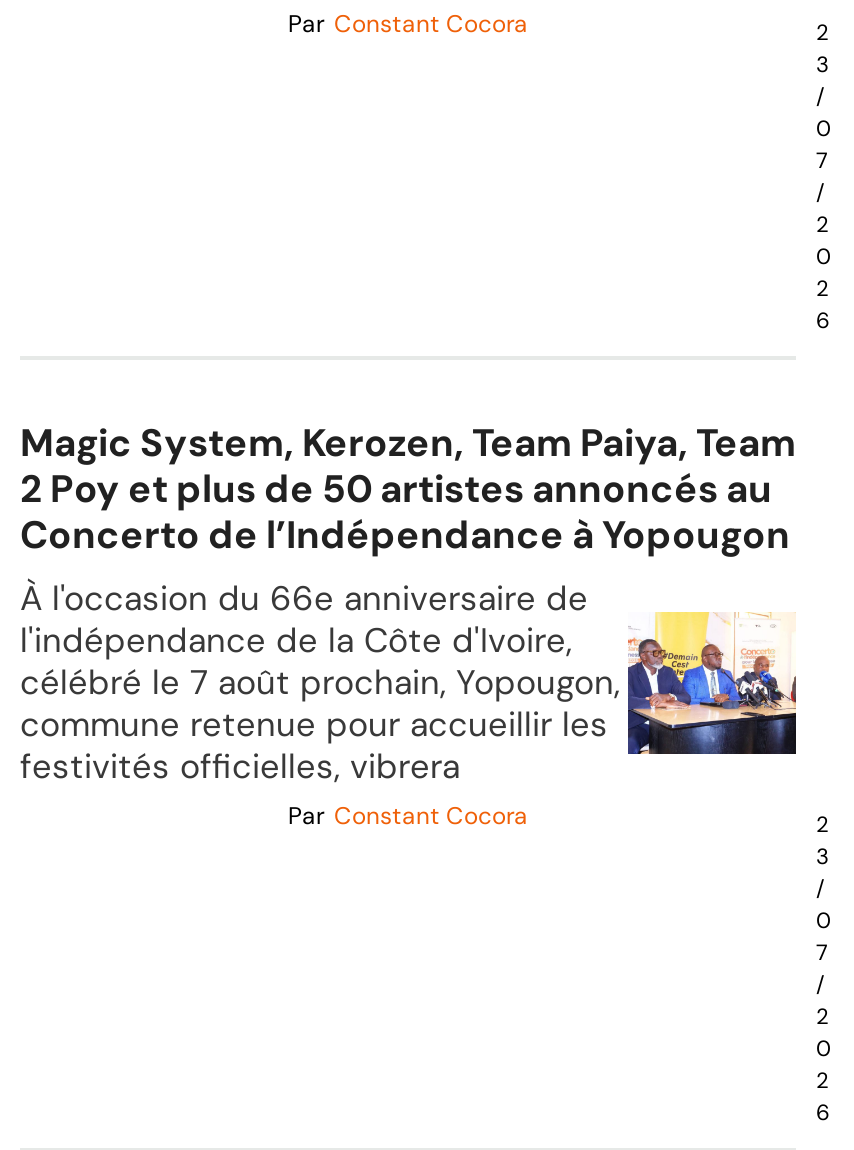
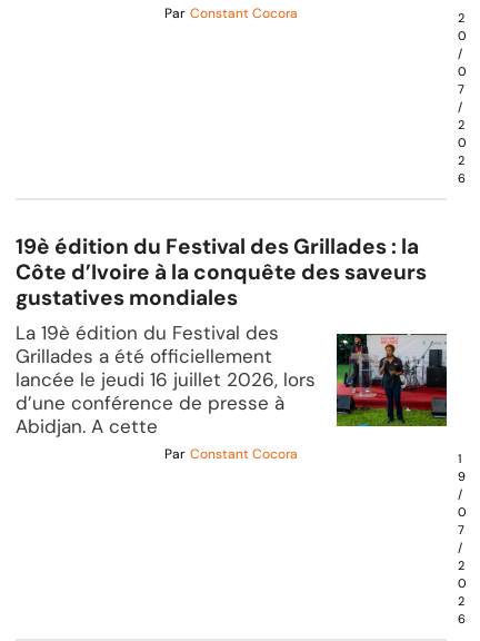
[816,50,830,78] 3 -> [458,28,467,44] 0
[20,418,798,788] [image] | Magic System, Kerozen, Team Paiya, Team | 2 Poy et plus de 50 artistes annoncés au | Concerto de l’Indépendance à Yopougon | À l'occasion du 66e anniversaire de | l'indépendance de la Côte d'Ivoire, | célébré le 7 août prochain, Yopougon, | commune retenue pour accueillir les | festivités officielles, vibrera -> [16,233,448,439] [image] | 19è édition du Festival des Grillades : la | Côte d’Ivoire à la conquête des saveurs | gustatives mondiales | La 19è édition du Festival des | Grillades a été officiellement | lancée le jeudi 16 juillet 2026, lors | d’une conférence de presse à | Abidjan. A cette
[816,810,828,838] 2 -> [458,451,461,467] 1
[816,842,830,870] 3 -> [458,469,466,484] 9

